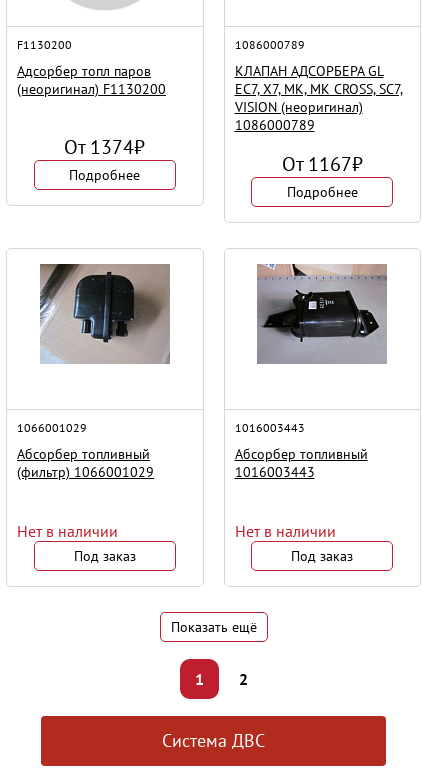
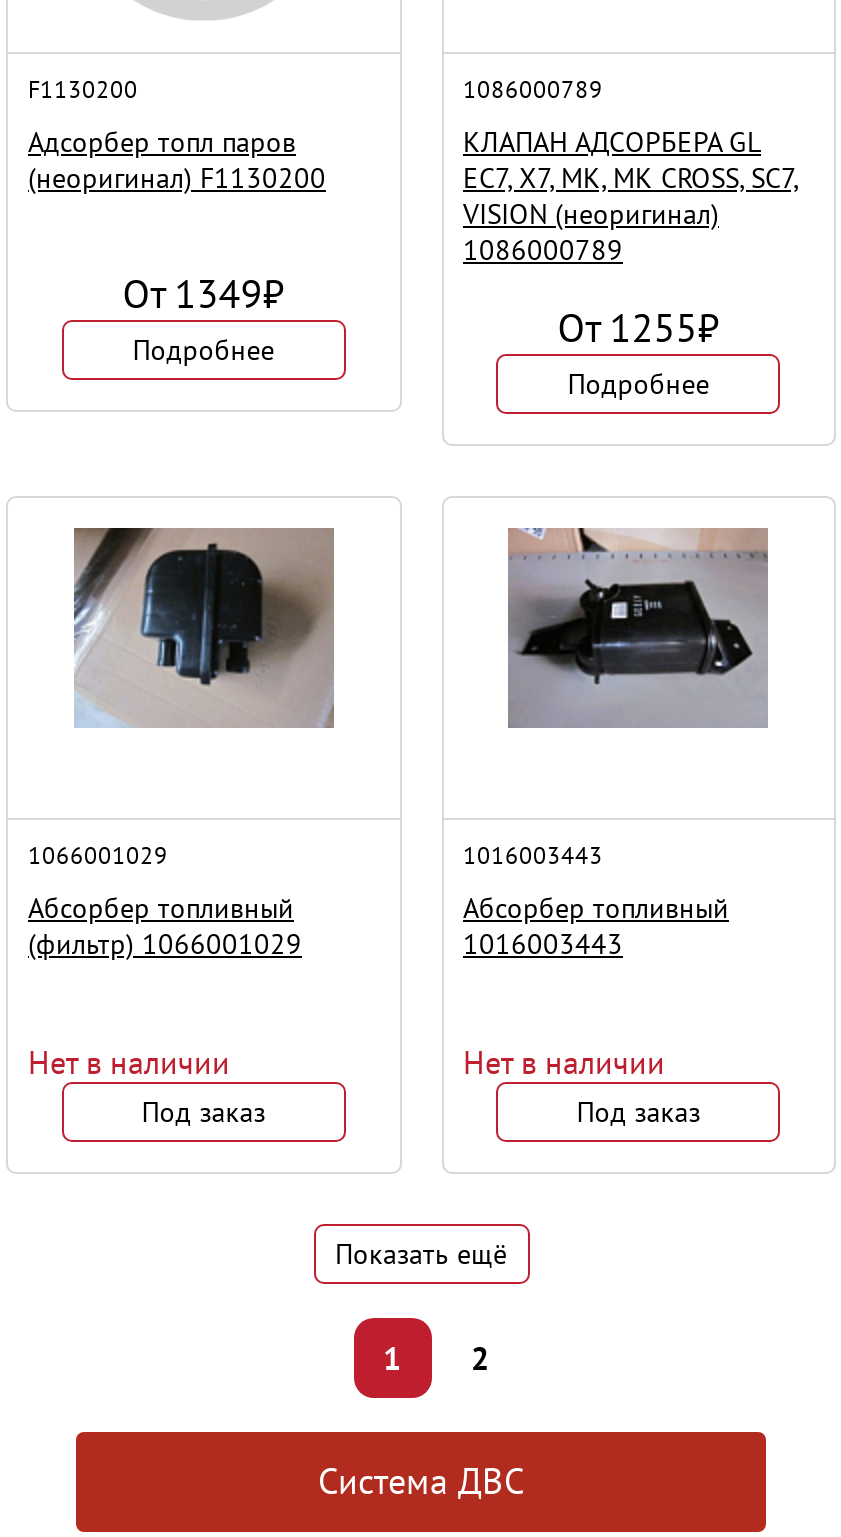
[64,134,145,160] От 1374₽ -> [122,268,284,320] От 1349₽
[282,151,363,177] От 1167₽ -> [558,302,720,354] От 1255₽

